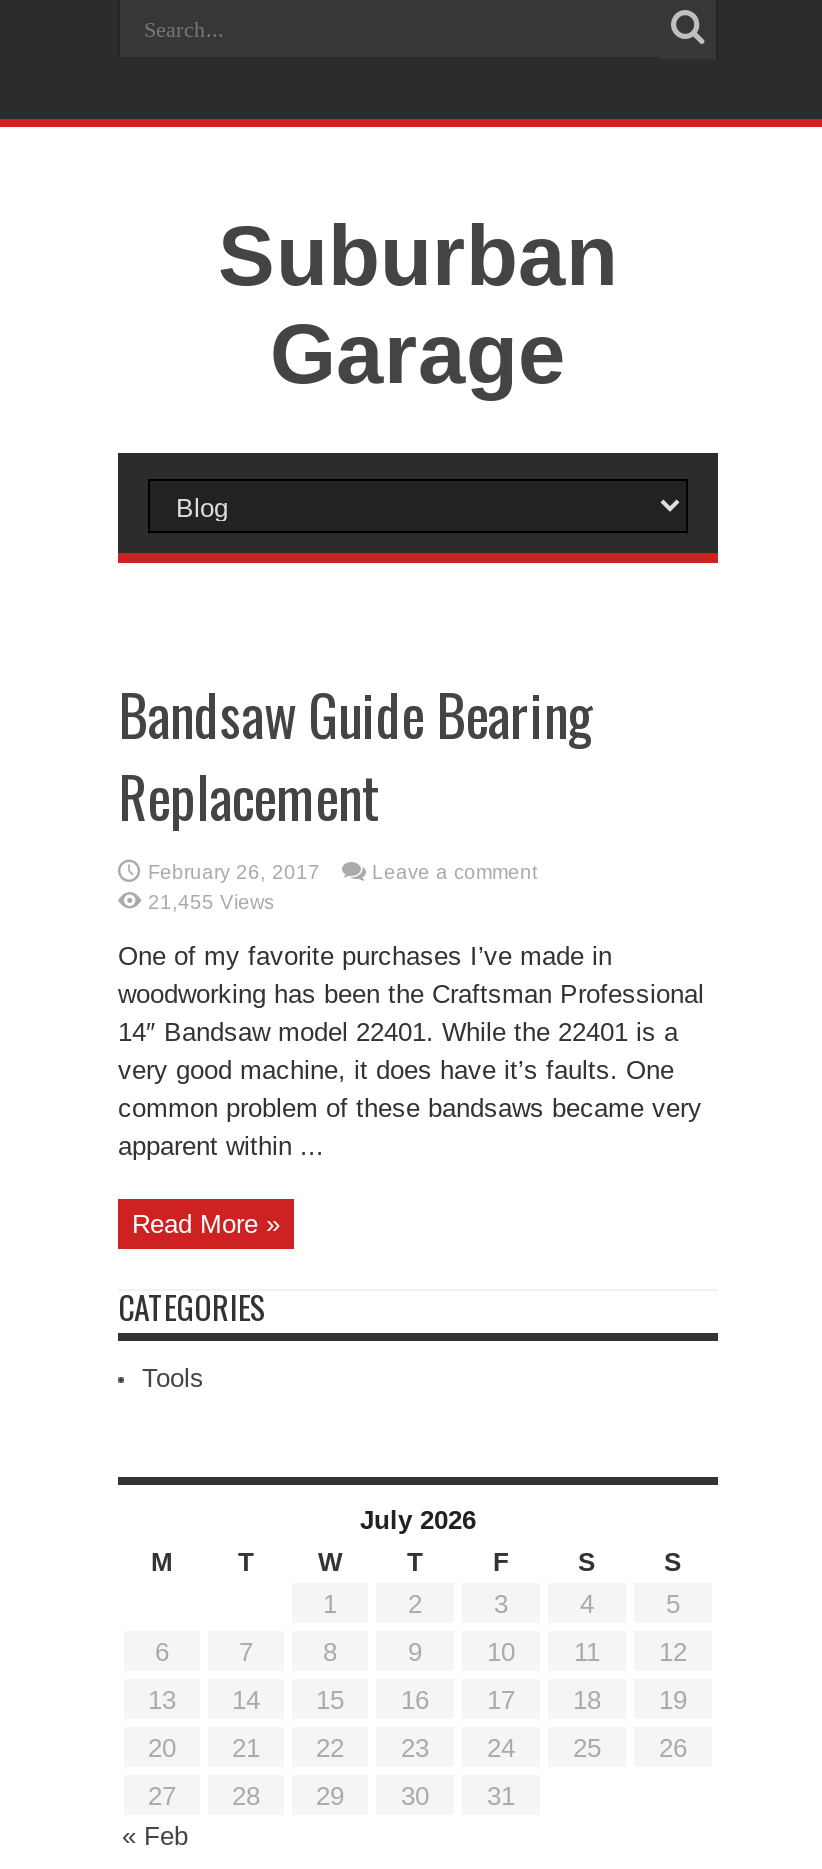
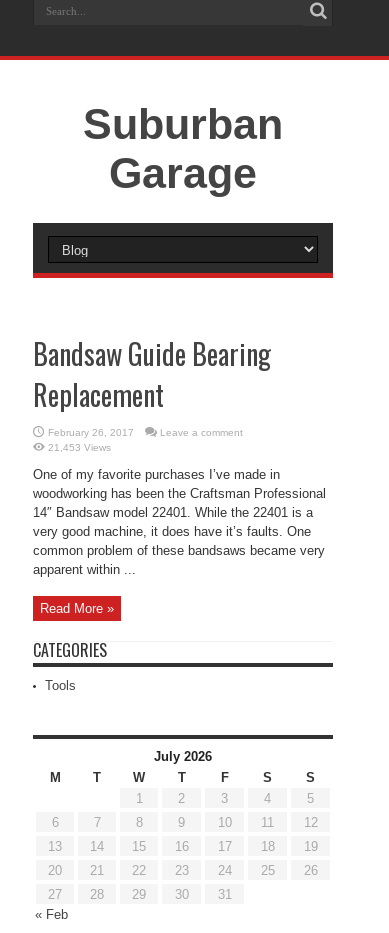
[148,891,274,913] 21,455 Views -> [48,442,111,453] 21,453 Views

